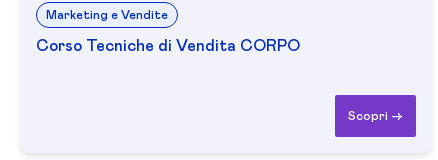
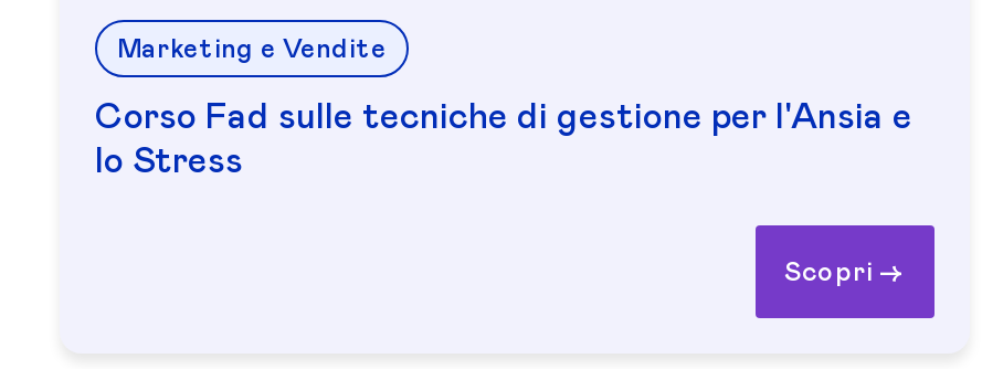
[36,38,300,54] Corso Tecniche di Vendita CORPO -> [95,100,912,180] Corso Fad sulle tecniche di gestione per l'Ansia e | lo Stress

